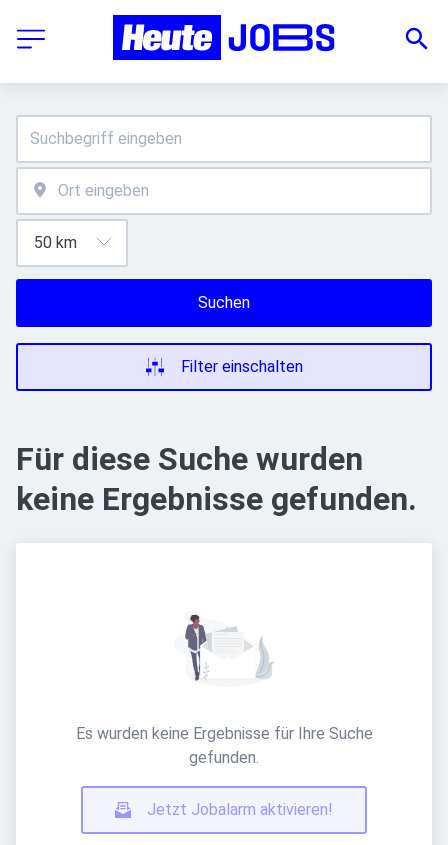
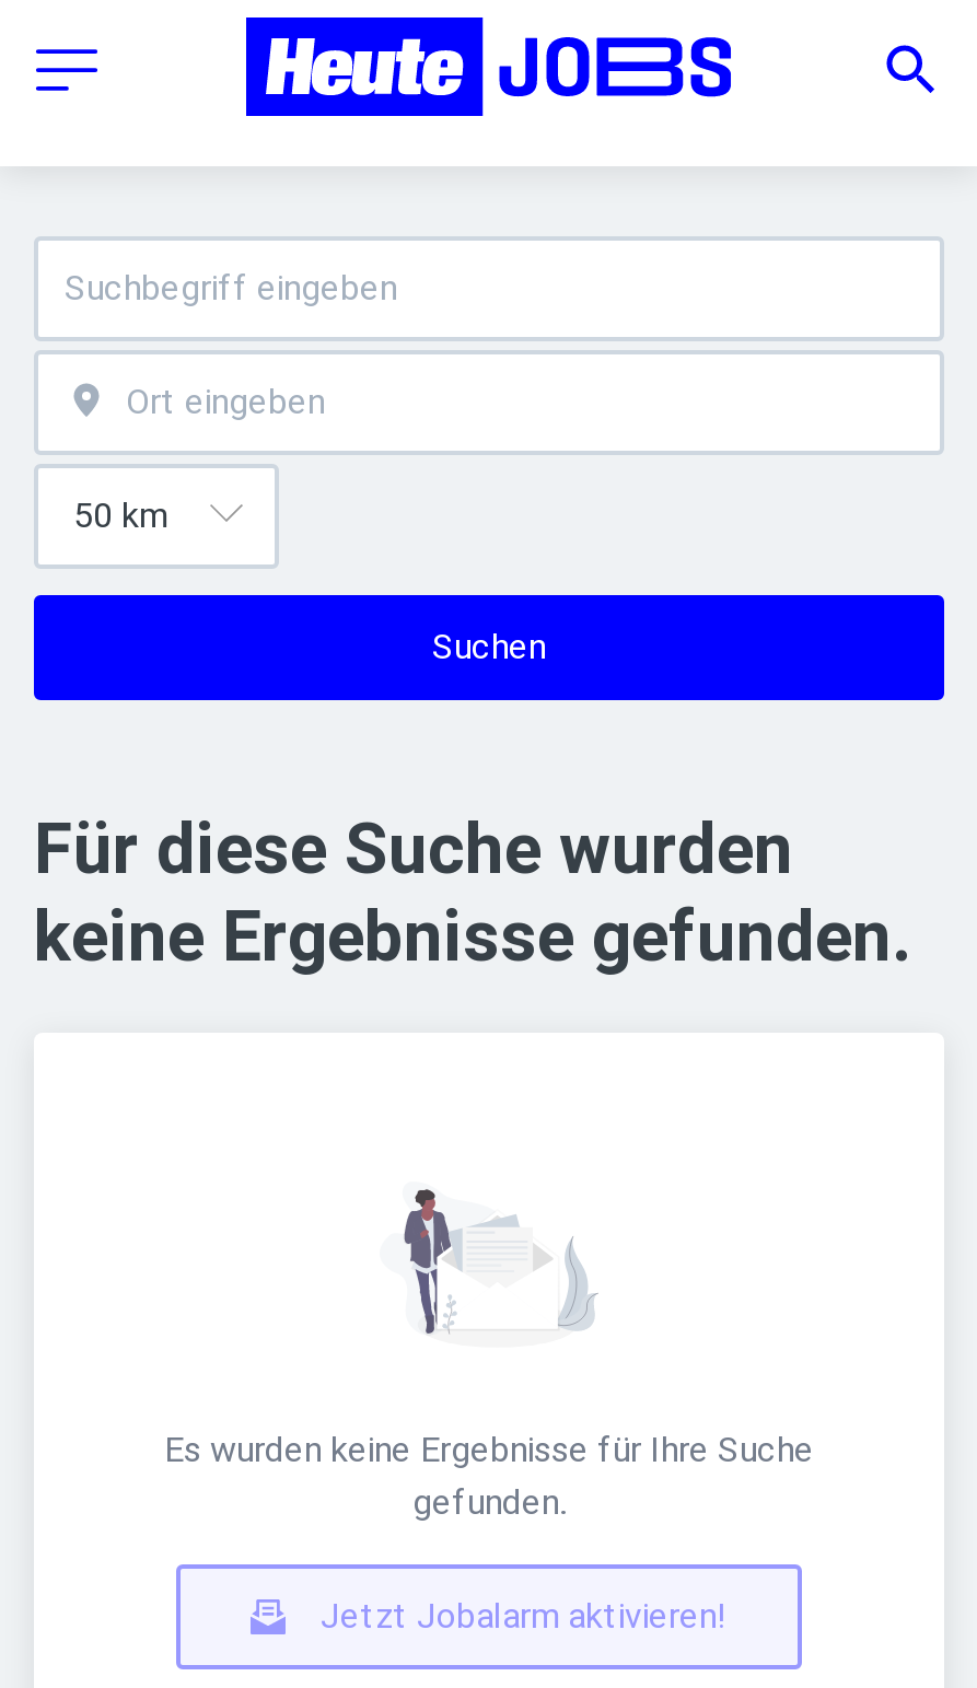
[181,357,303,376] Filter einschalten -> none

